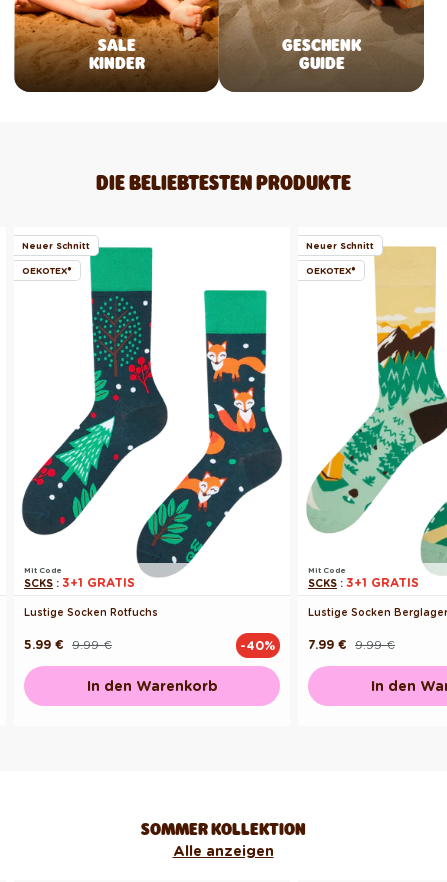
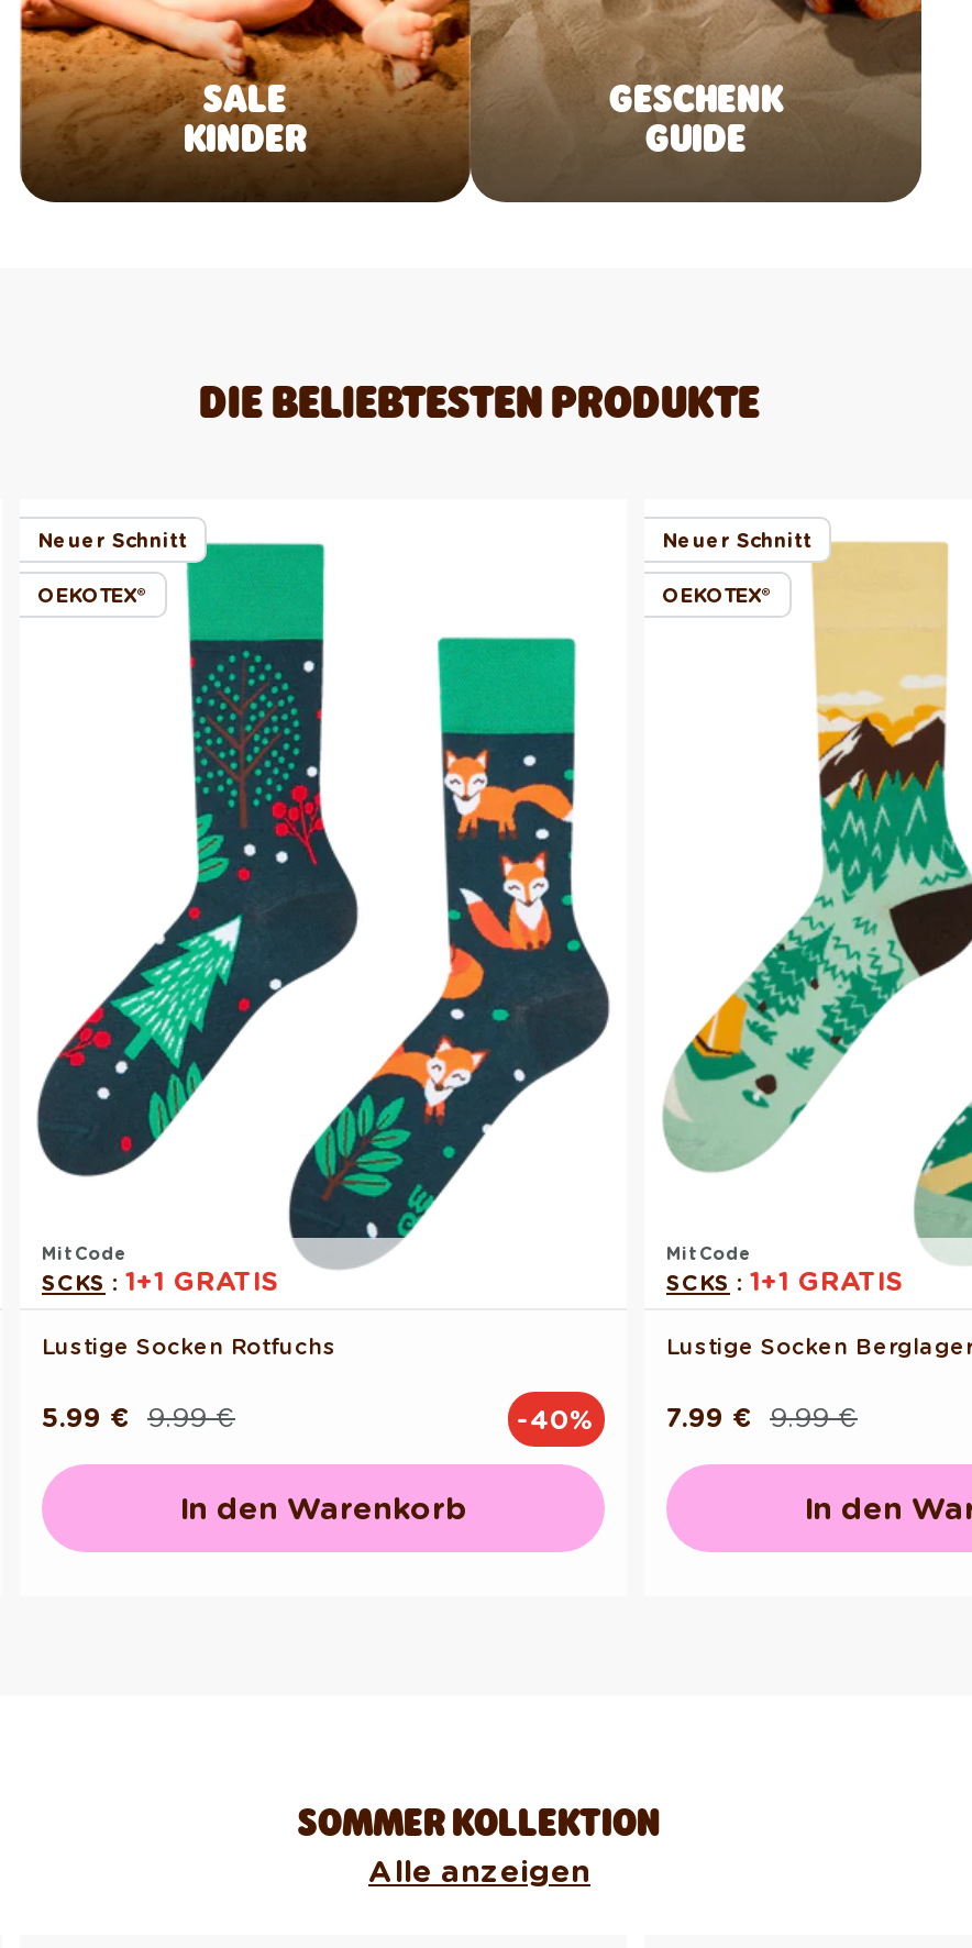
[24,574,135,589] SCKS: 3+1 GRATIS -> [42,1263,279,1296] SCKS: 1+1 GRATIS
[308,574,419,589] SCKS: 3+1 GRATIS -> [666,1263,904,1296] SCKS: 1+1 GRATIS

